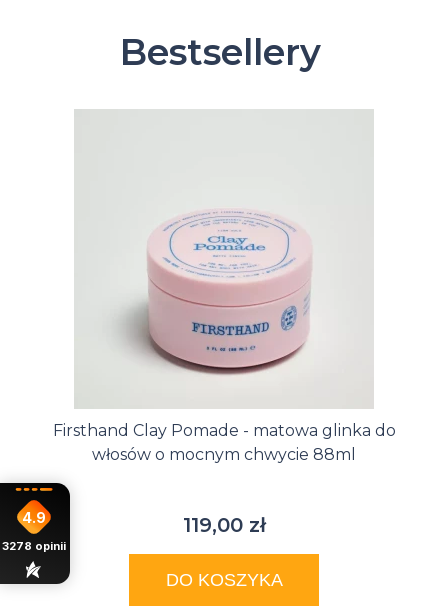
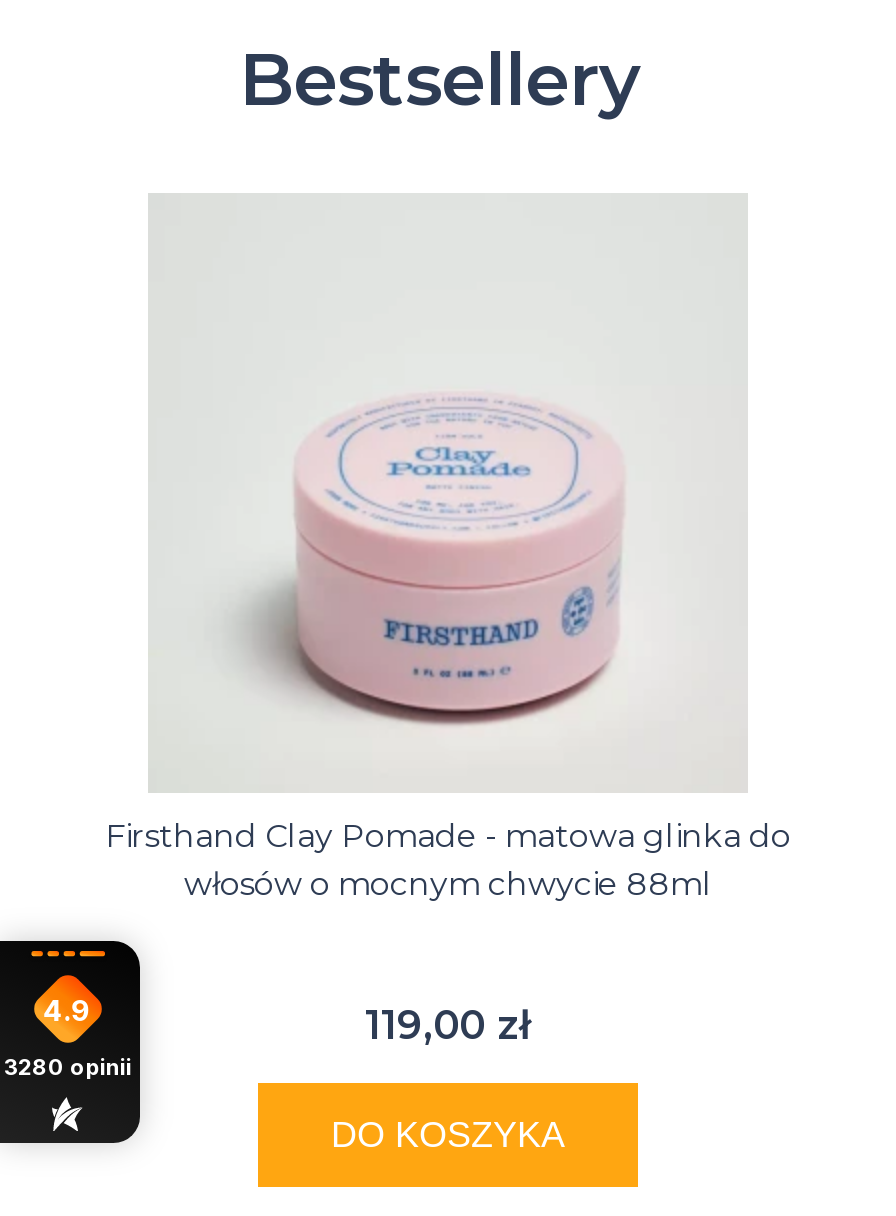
[2,539,66,553] 3278 opinii -> [4,1053,132,1081] 3280 opinii

